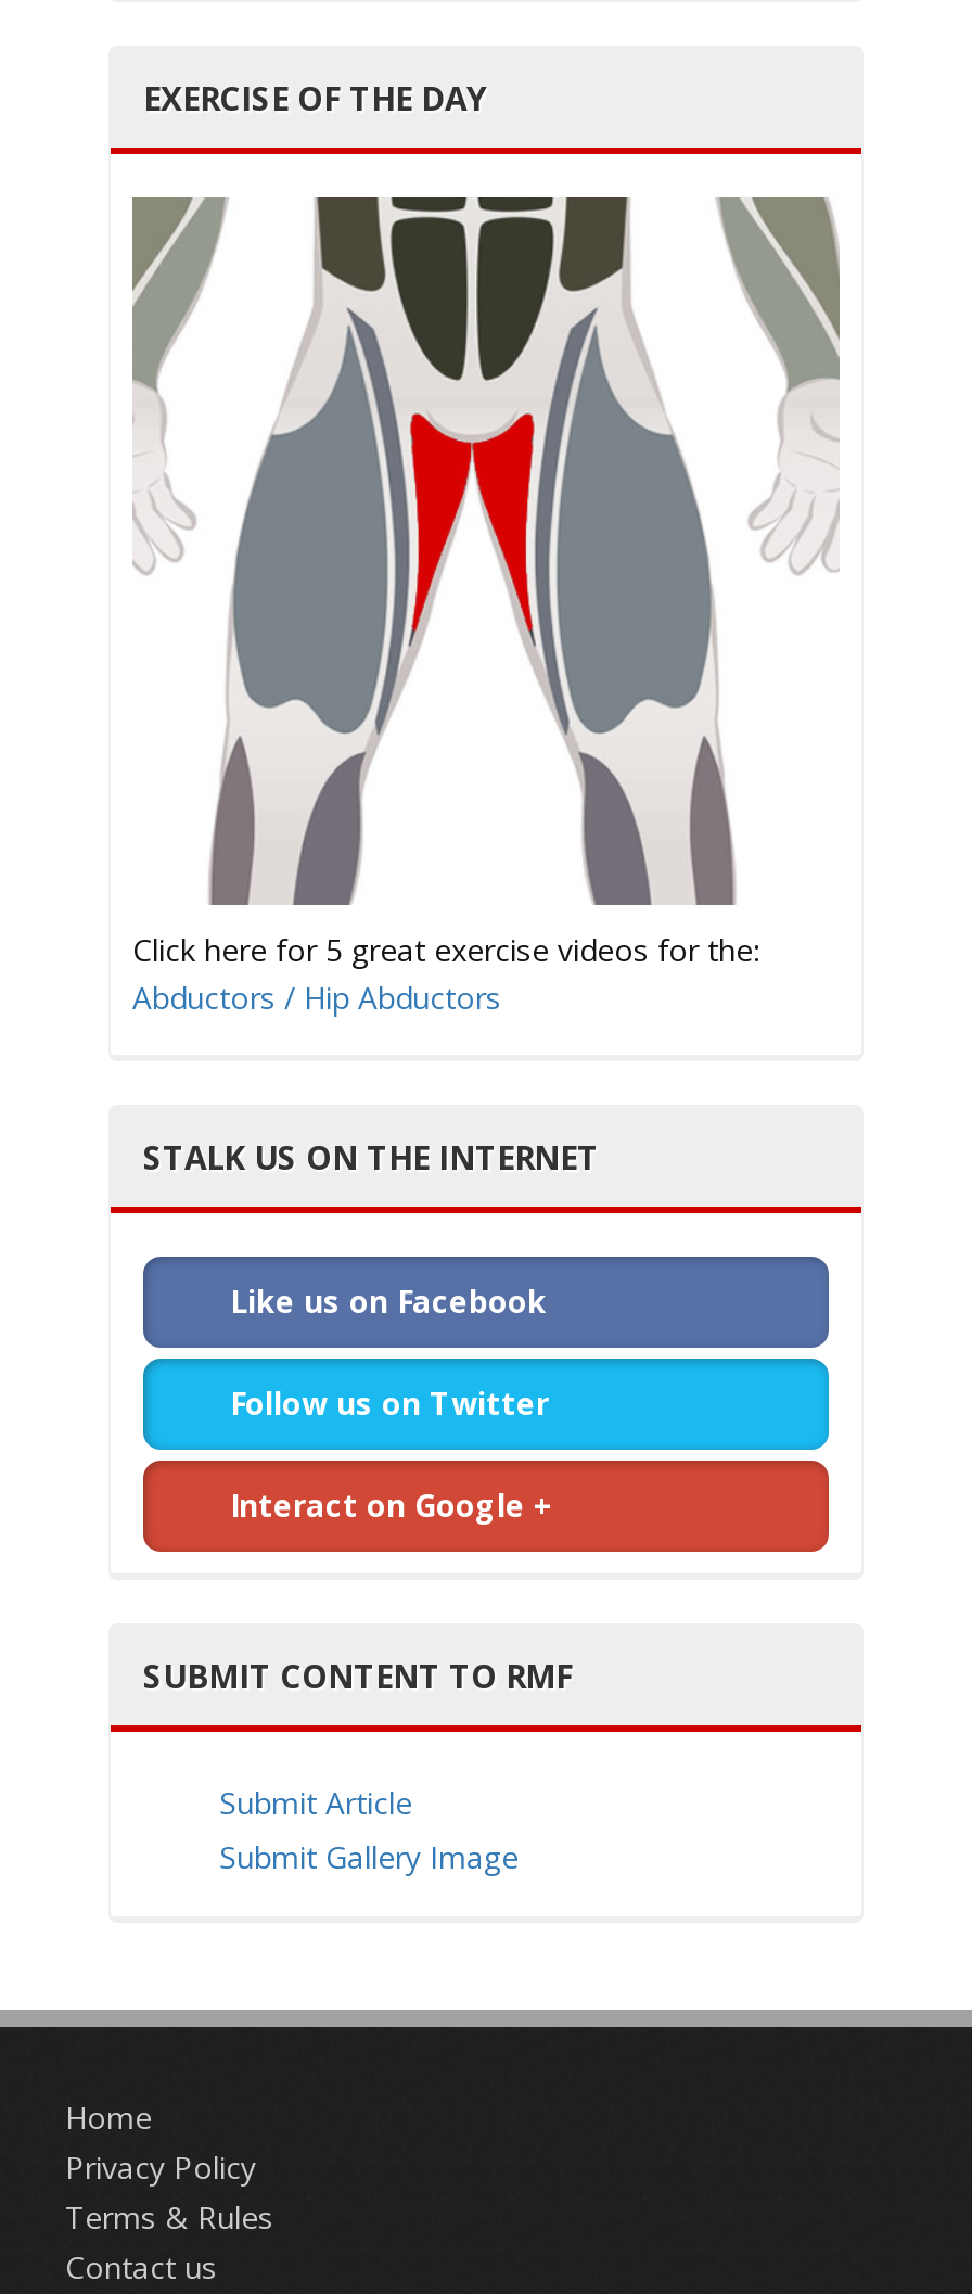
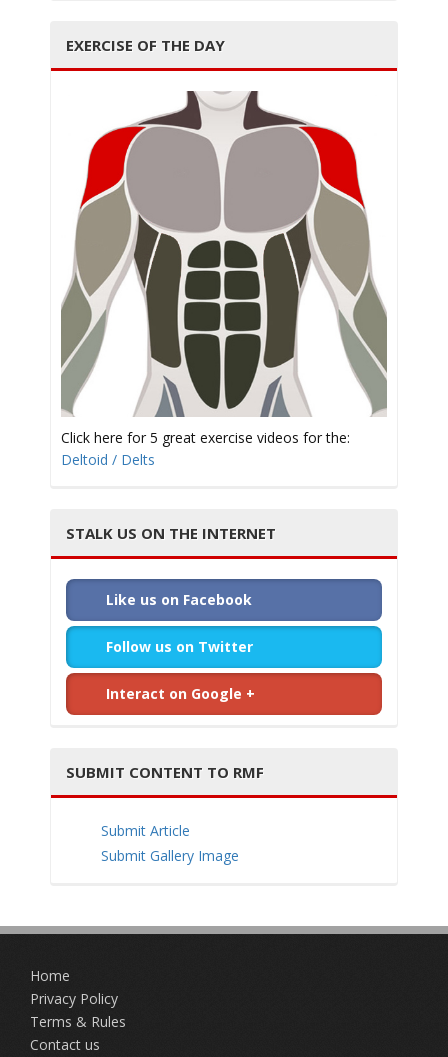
[130,195,842,1018] [image] | Abductors / Hip Abductors -> [60,91,388,469] [image] | Deltoid / Delts

